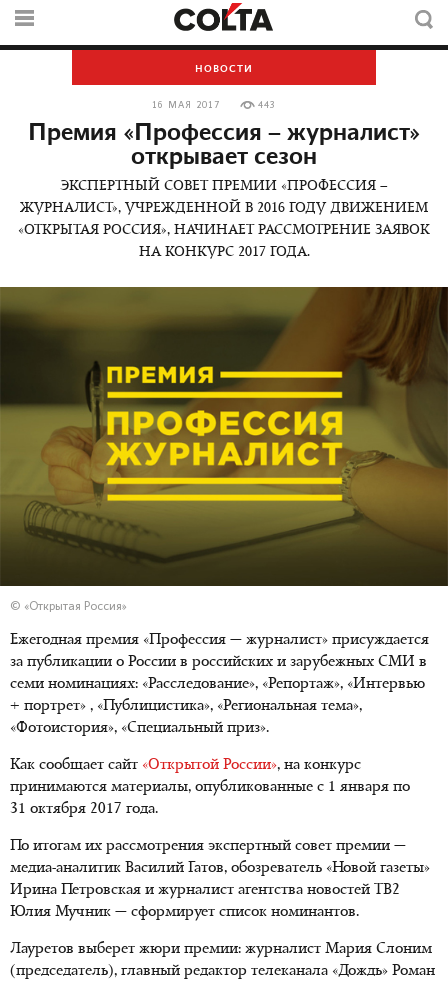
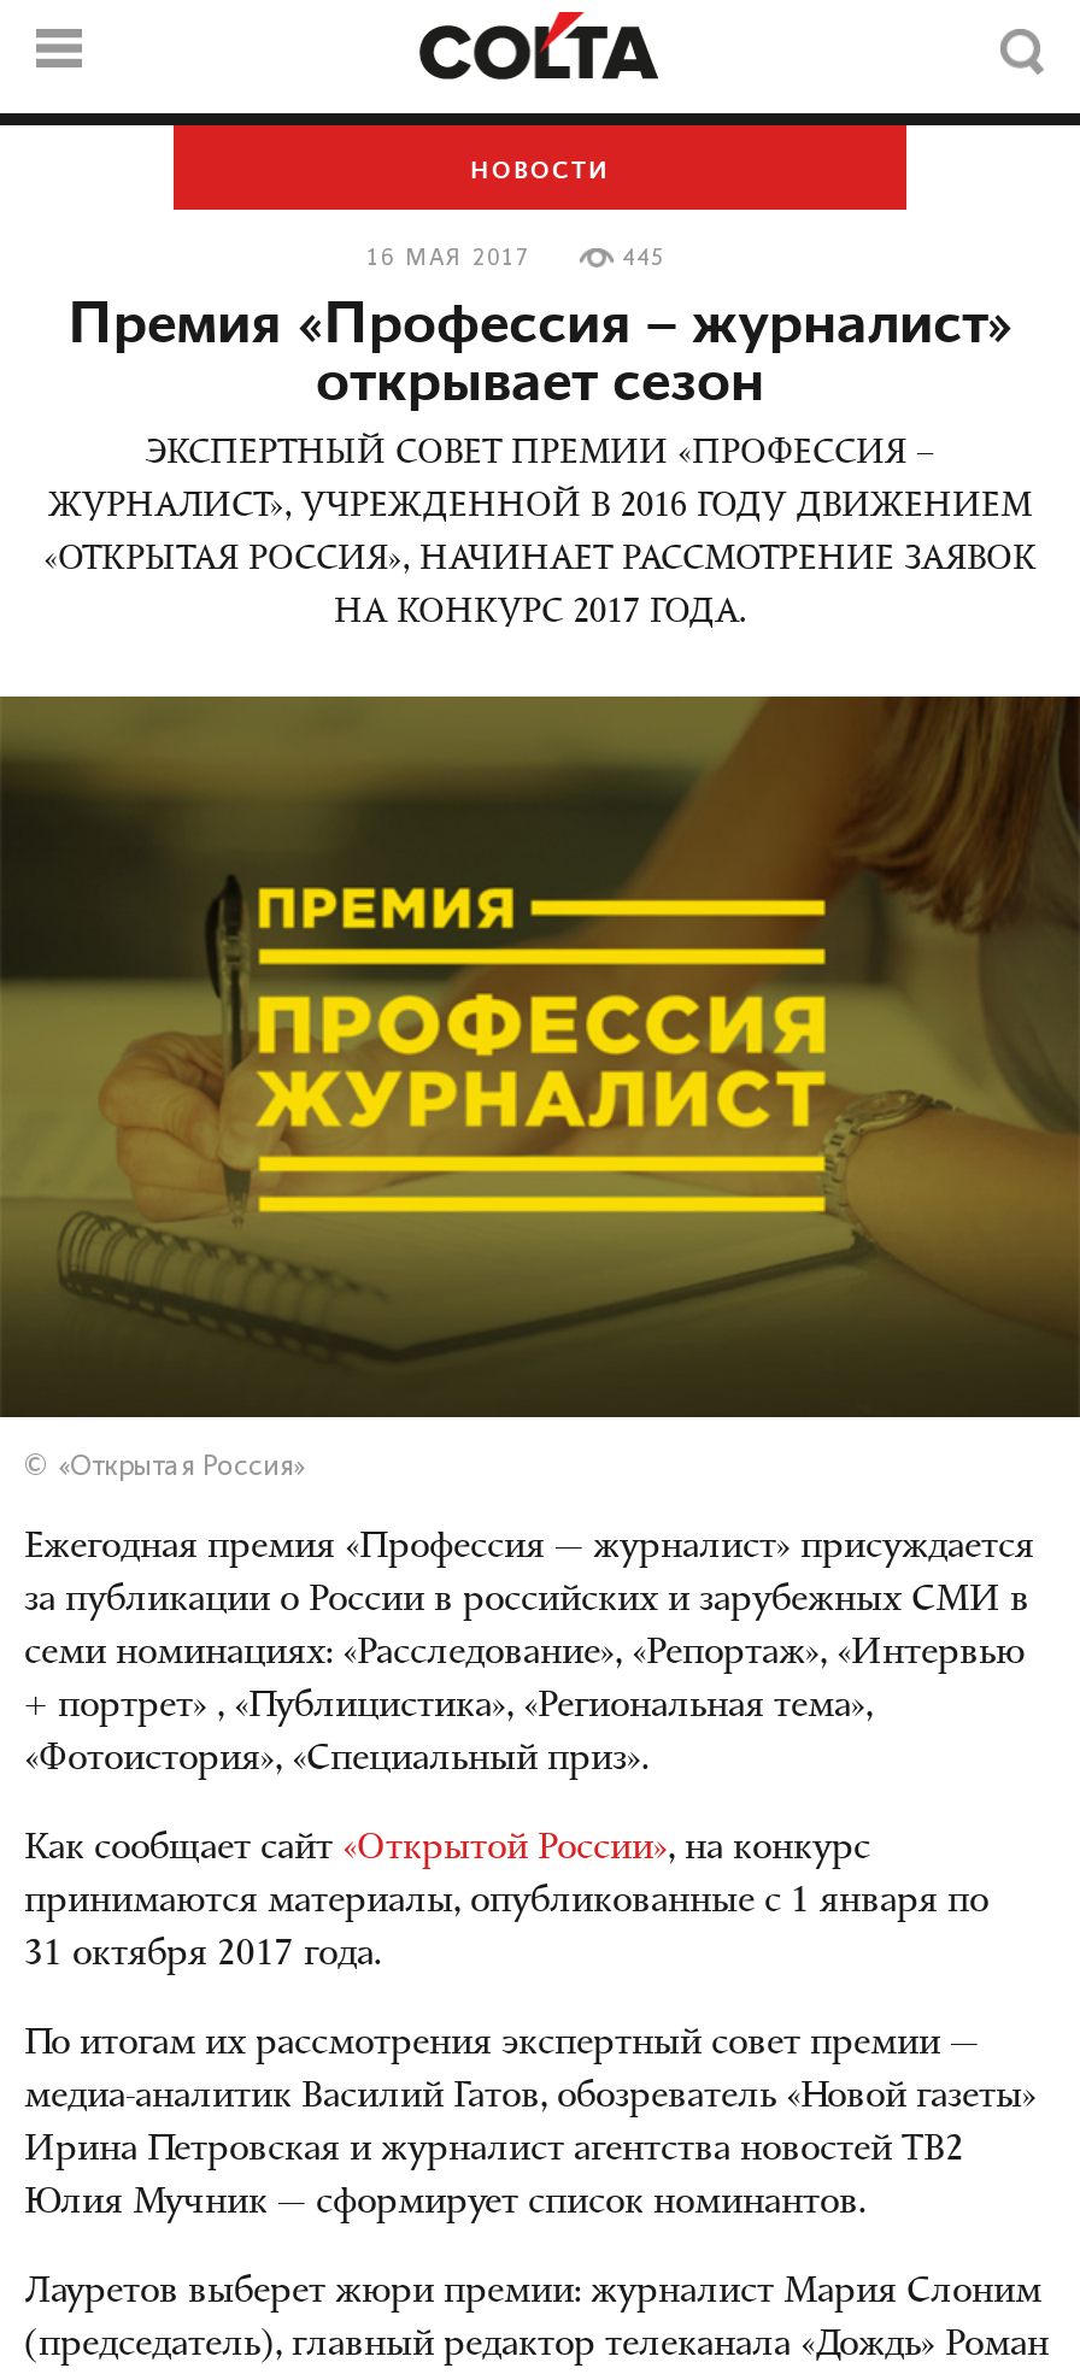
[258,100,276,111] 443 -> [622,246,665,272] 445

